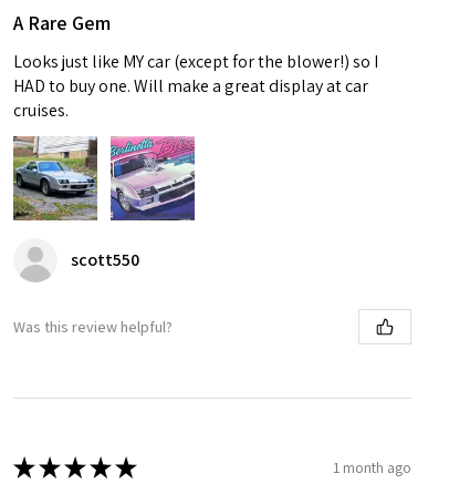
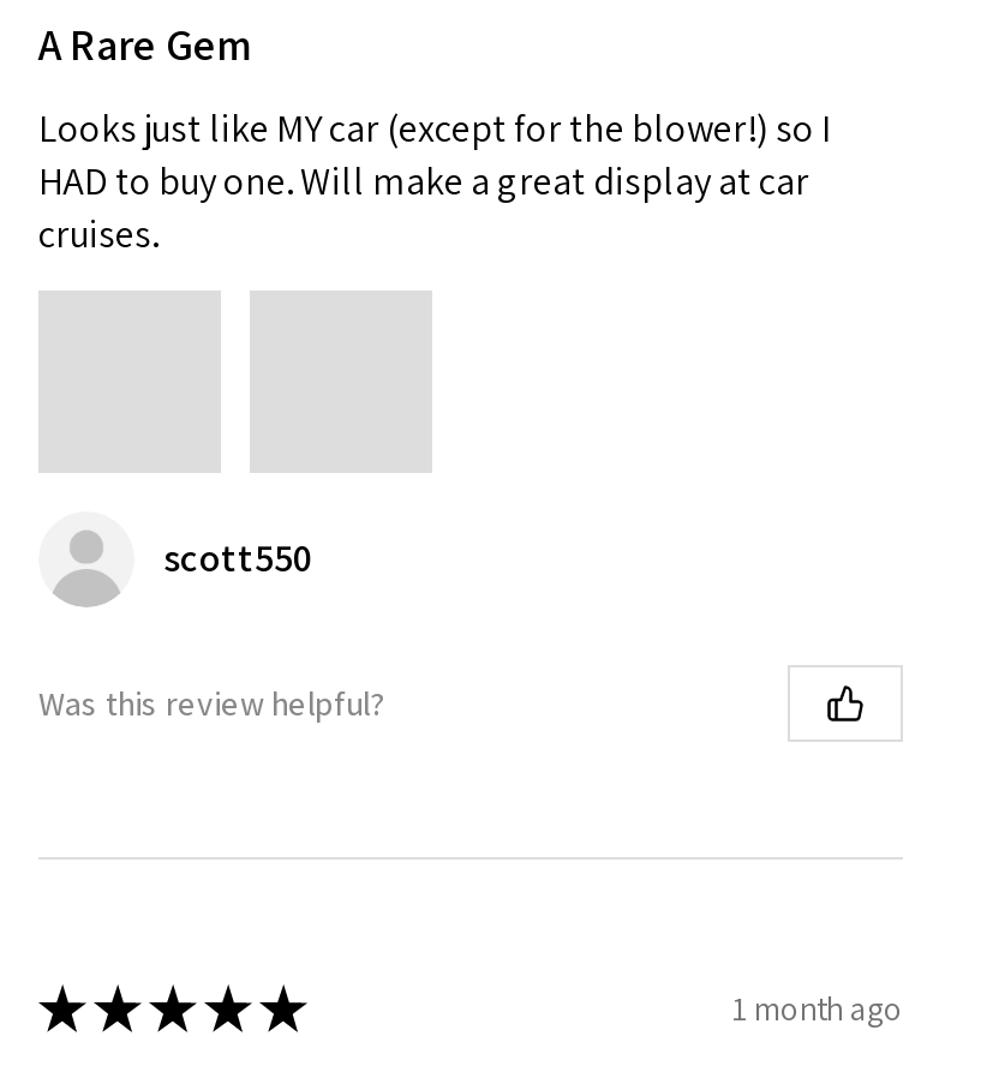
[12,135,98,222] [image] -> none
[109,136,196,222] [image] -> none

